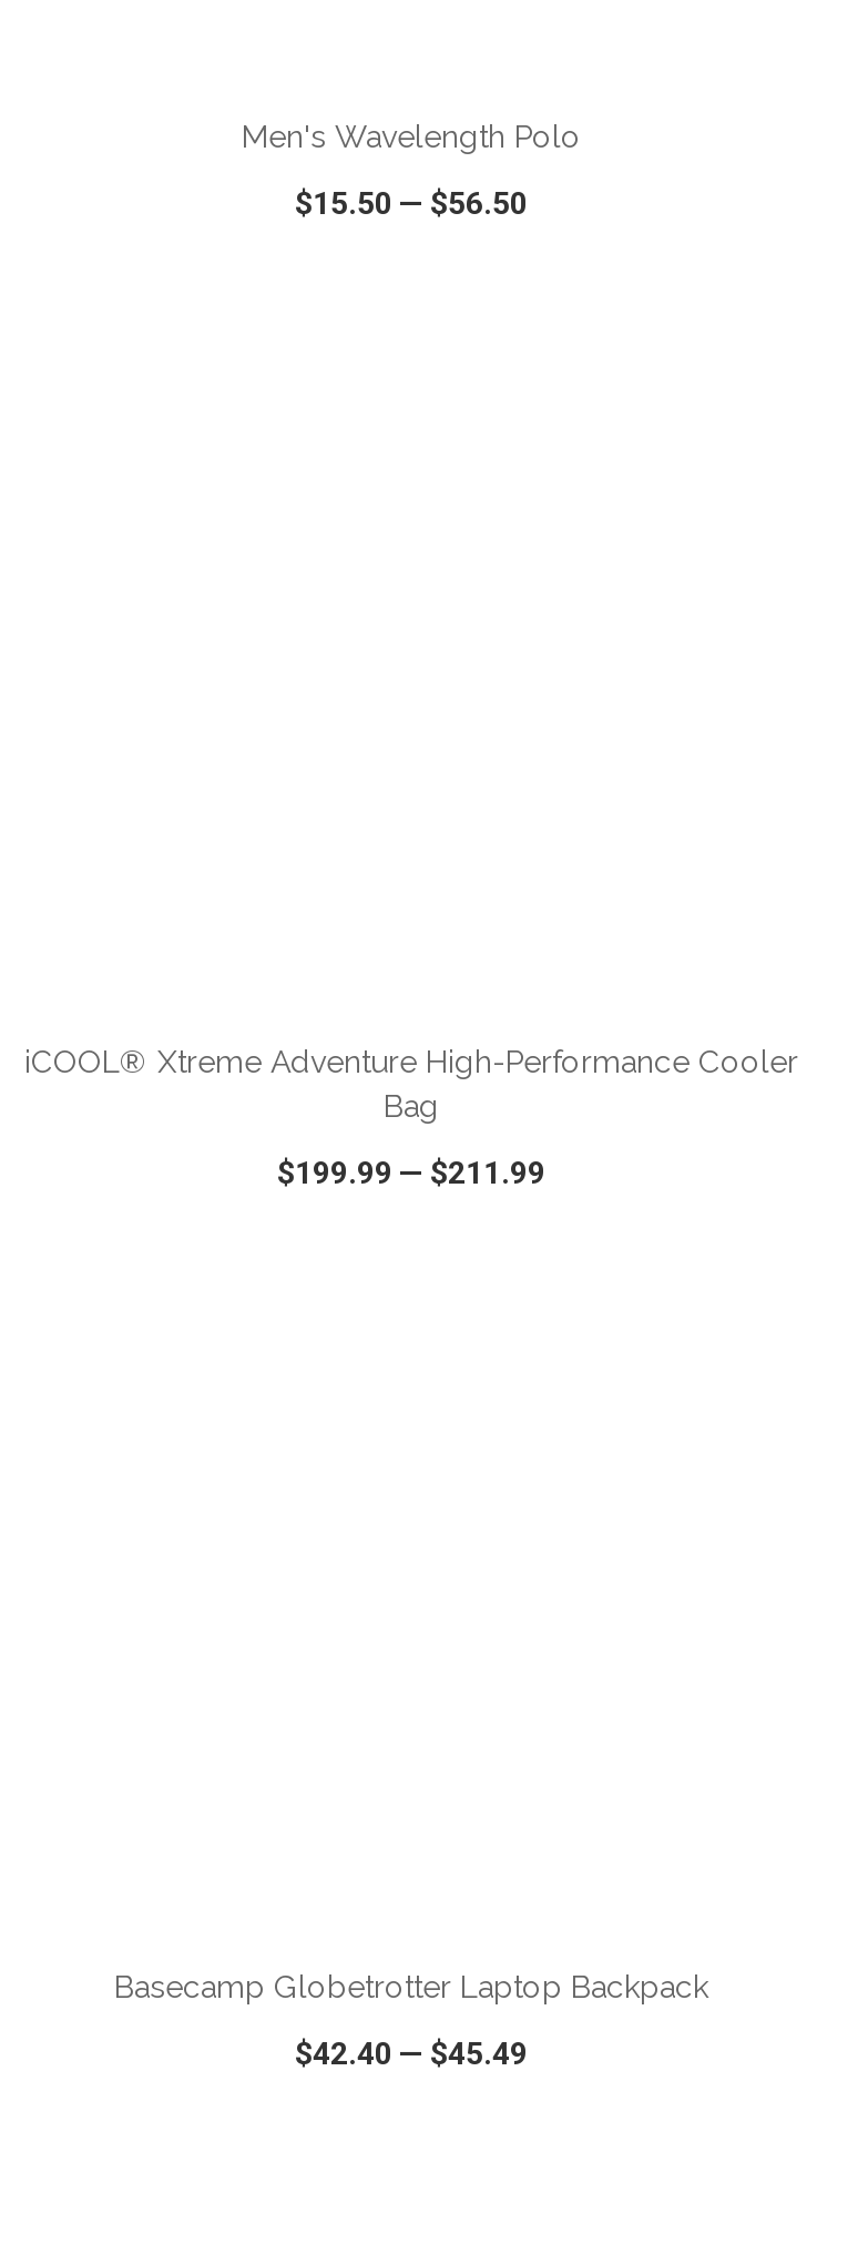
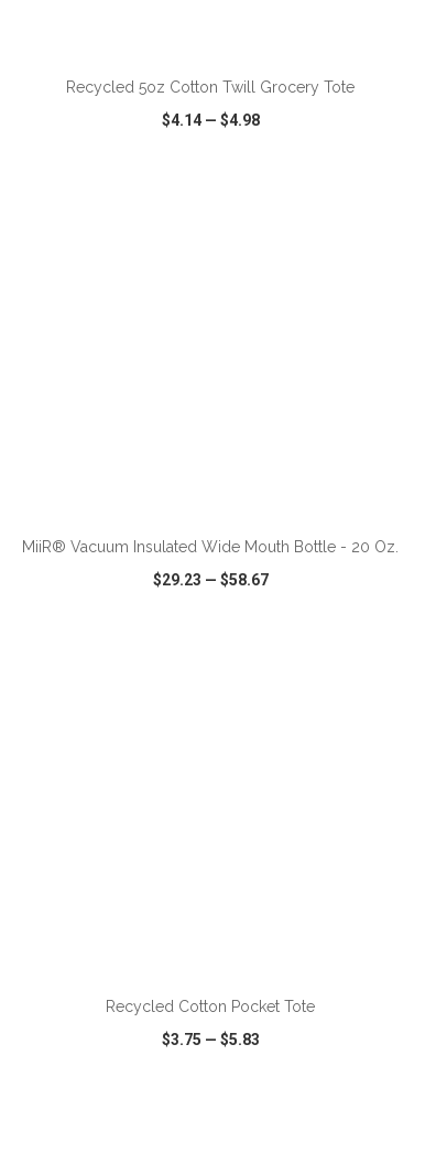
[242,119,581,154] Men's Wavelength Polo -> [66,78,355,96] Recycled 5oz Cotton Twill Grocery Tote
[295,185,528,221] $15.50 — $56.50 -> [161,111,259,129] $4.14 — $4.98
[24,1044,798,1124] iCOOL® Xtreme Adventure High-Performance Cooler | Bag -> [22,538,399,556] MiiR® Vacuum Insulated Wide Mouth Bottle - 20 Oz.
[277,1155,545,1190] $199.99 — $211.99 -> [152,571,268,589] $29.23 — $58.67
[114,1969,708,2004] Basecamp Globetrotter Laptop Backpack -> [106,998,315,1015] Recycled Cotton Pocket Tote
[295,2035,528,2071] $42.40 — $45.49 -> [161,1031,259,1048] $3.75 — $5.83

